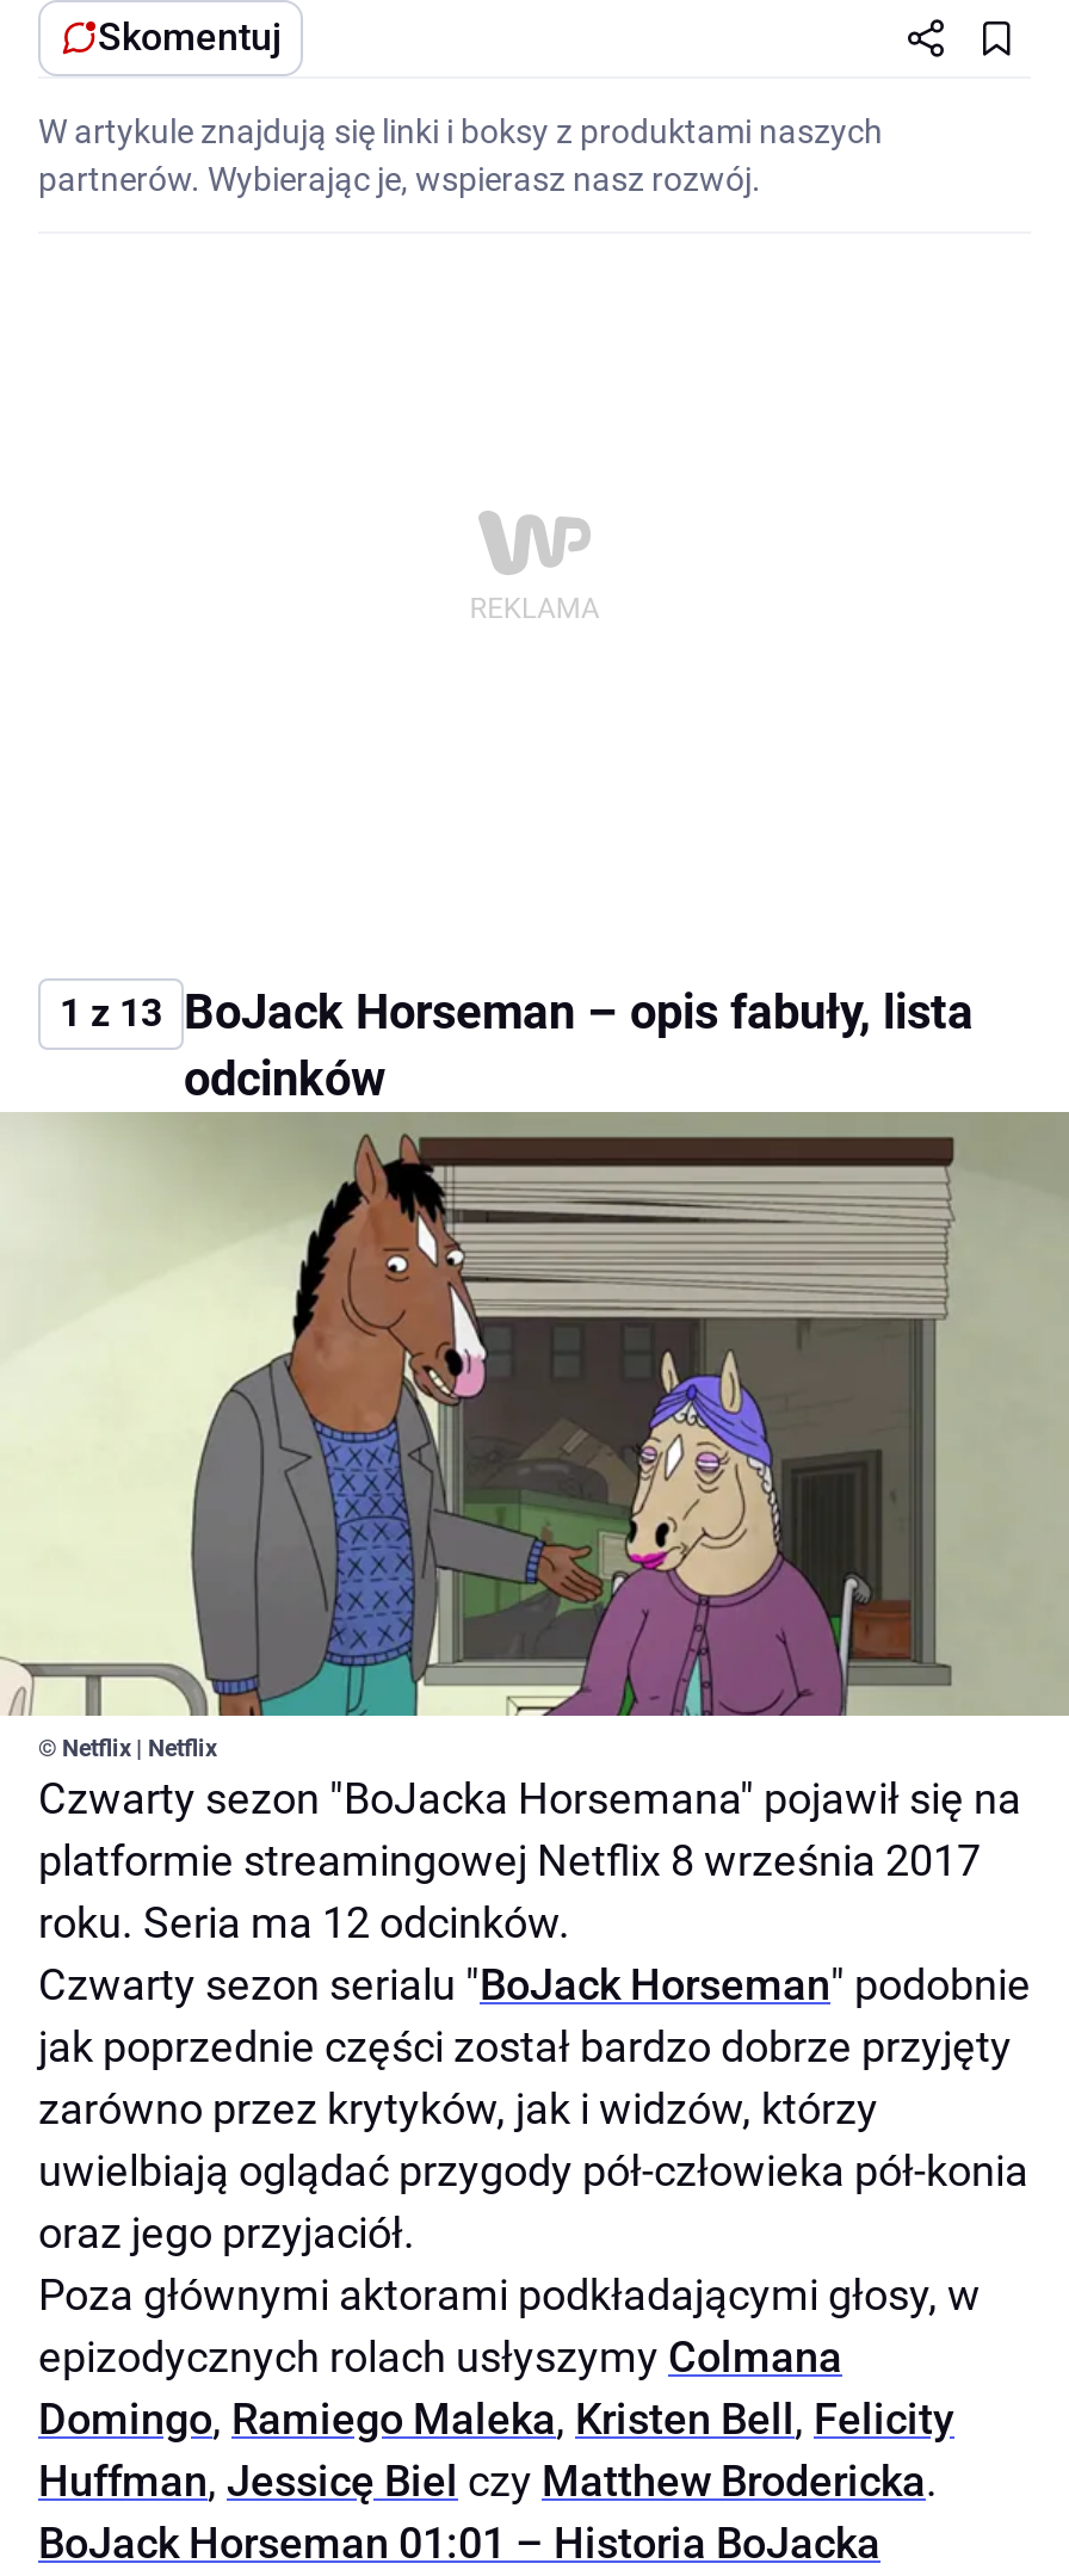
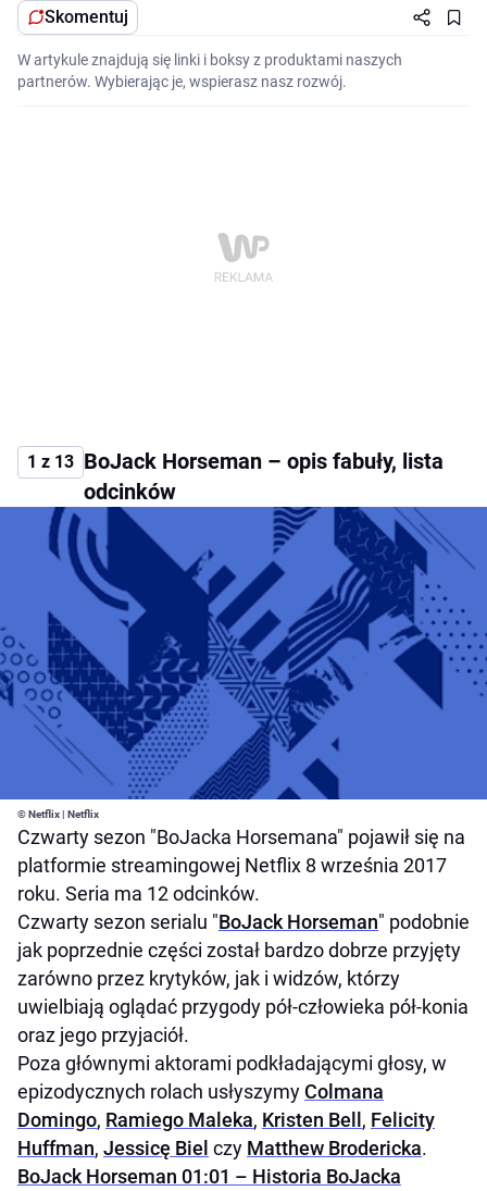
[7,1110,1062,1721] [image] -> [3,506,484,801] [image]

